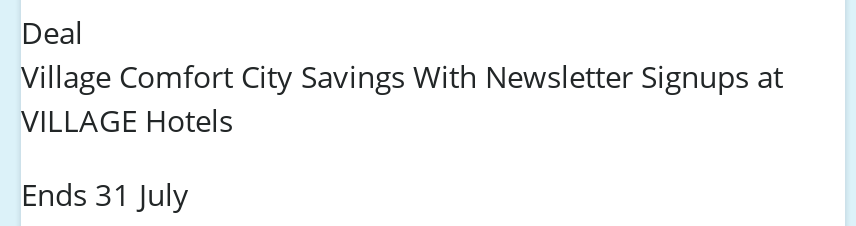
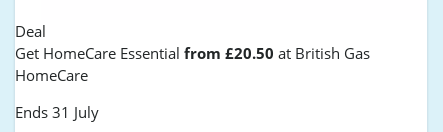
[21,56,783,140] Village Comfort City Savings With Newsletter Signups at | VILLAGE Hotels -> [15,43,370,85] Get HomeCare Essential from £20.50 at British Gas | HomeCare

